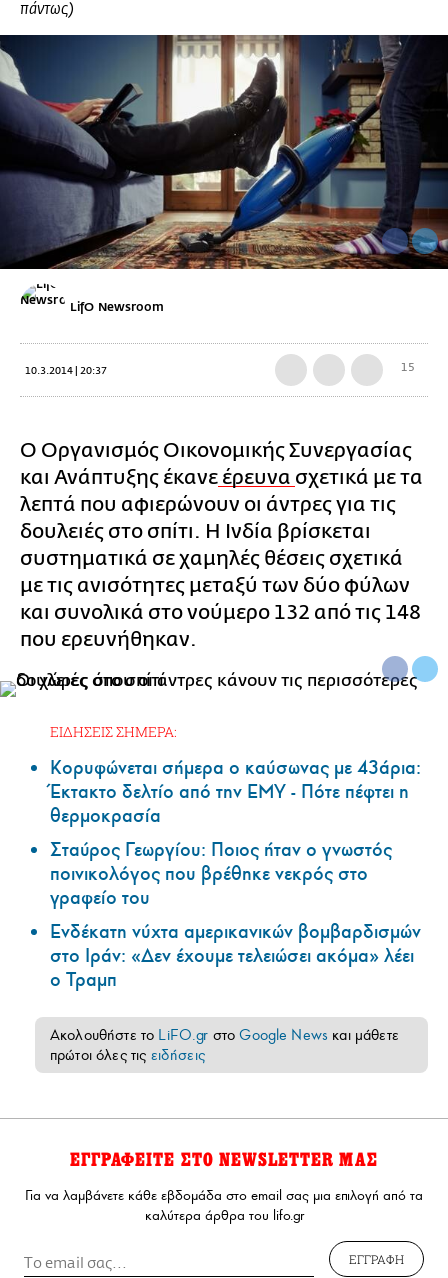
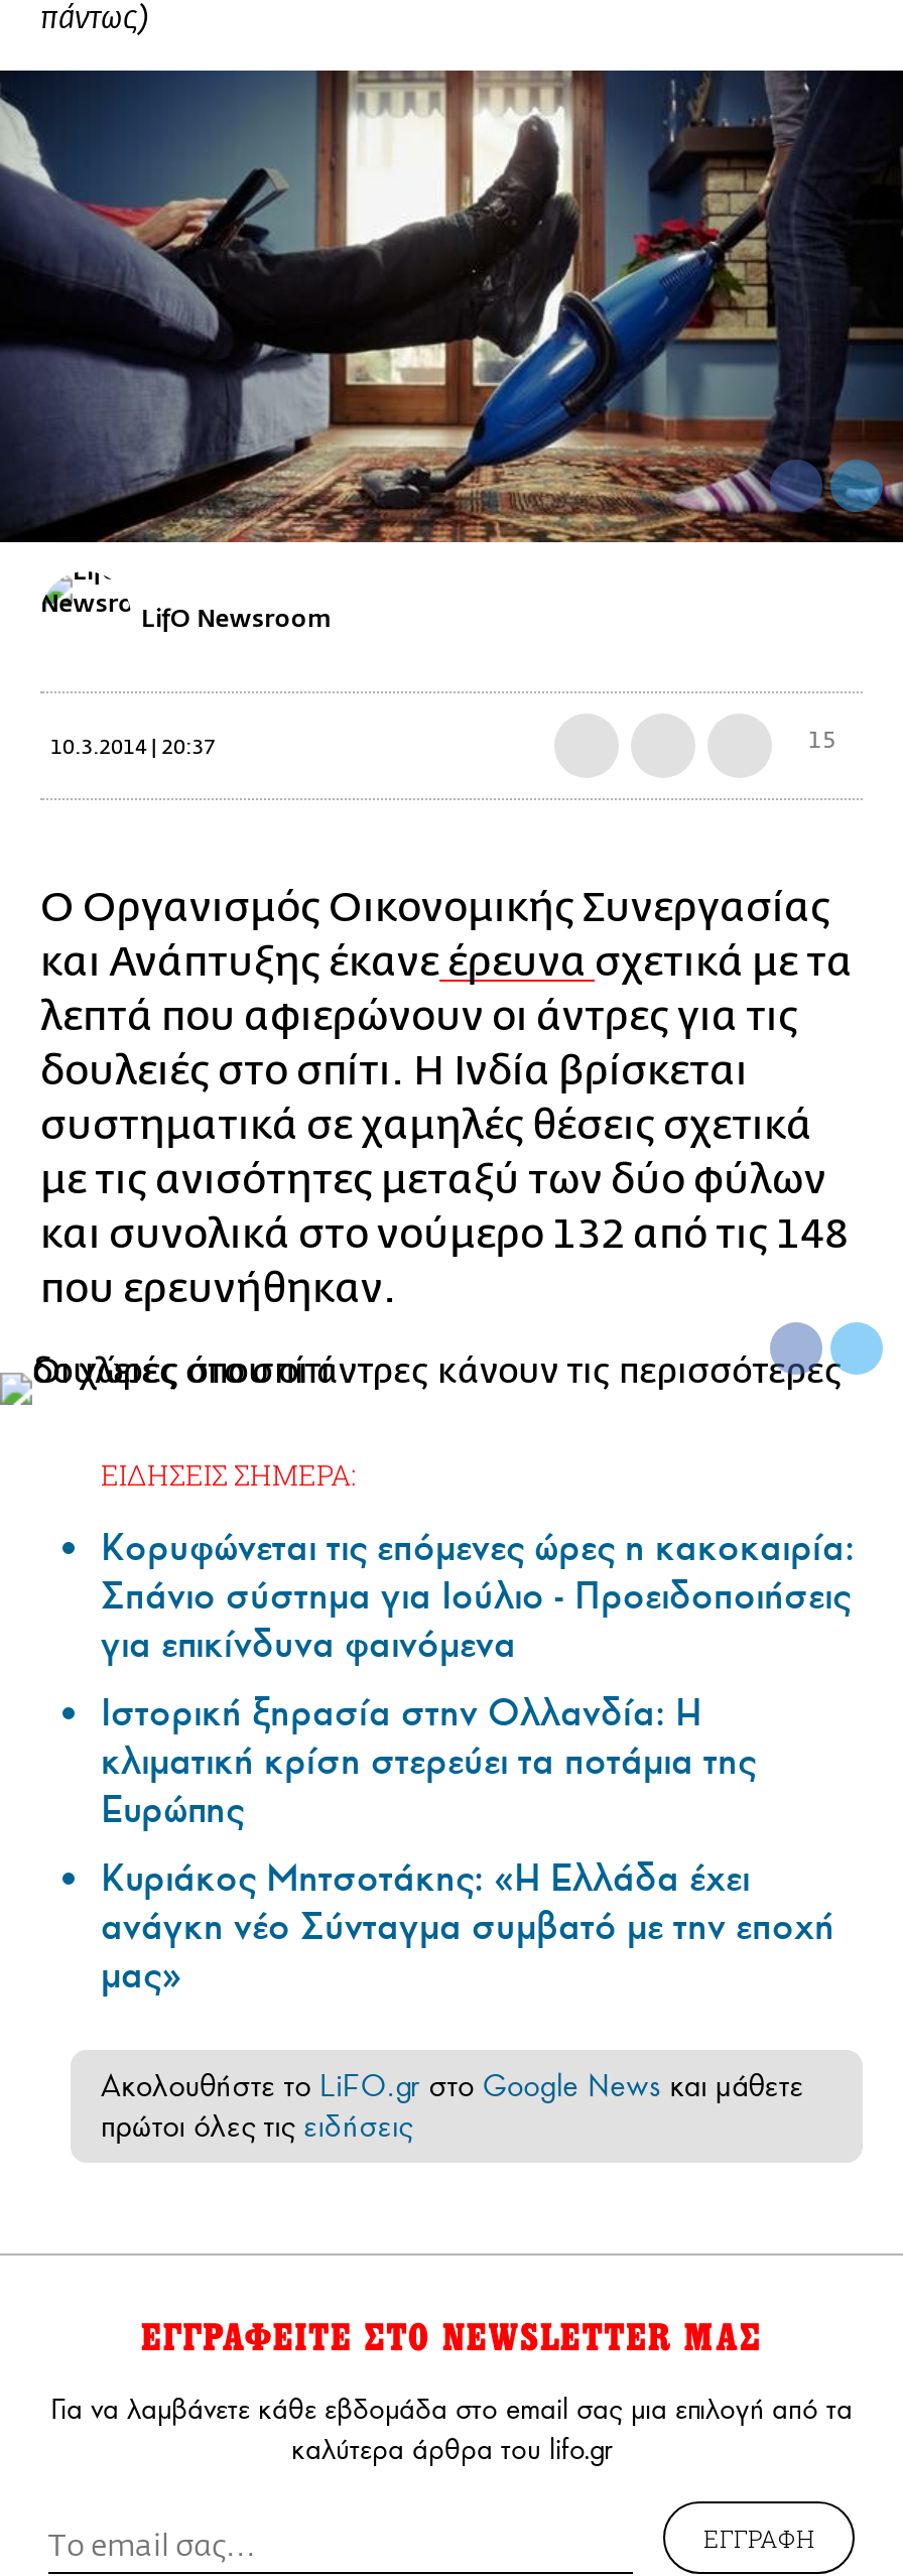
[50,756,421,992] Κορυφώνεται σήμερα ο καύσωνας με 43άρια: | Έκτακτο δελτίο από την ΕΜΥ - Πότε πέφτει η | θερμοκρασία | Σταύρος Γεωργίου: Ποιος ήταν ο γνωστός | ποινικολόγος που βρέθηκε νεκρός στο | γραφείο του | Ενδέκατη νύχτα αμερικανικών βομβαρδισμών | στο Ιράν: «Δεν έχουμε τελειώσει ακόμα» λέει | ο Τραμπ -> [101,1525,855,2001] Κορυφώνεται τις επόμενες ώρες η κακοκαιρία: | Σπάνιο σύστημα για Ιούλιο - Προειδοποιήσεις | για επικίνδυνα φαινόμενα | Ιστορική ξηρασία στην Ολλανδία: Η | κλιματική κρίση στερεύει τα ποτάμια της | Ευρώπης | Κυριάκος Μητσοτάκης: «Η Ελλάδα έχει | ανάγκη νέο Σύνταγμα συμβατό με την εποχή | μας»

